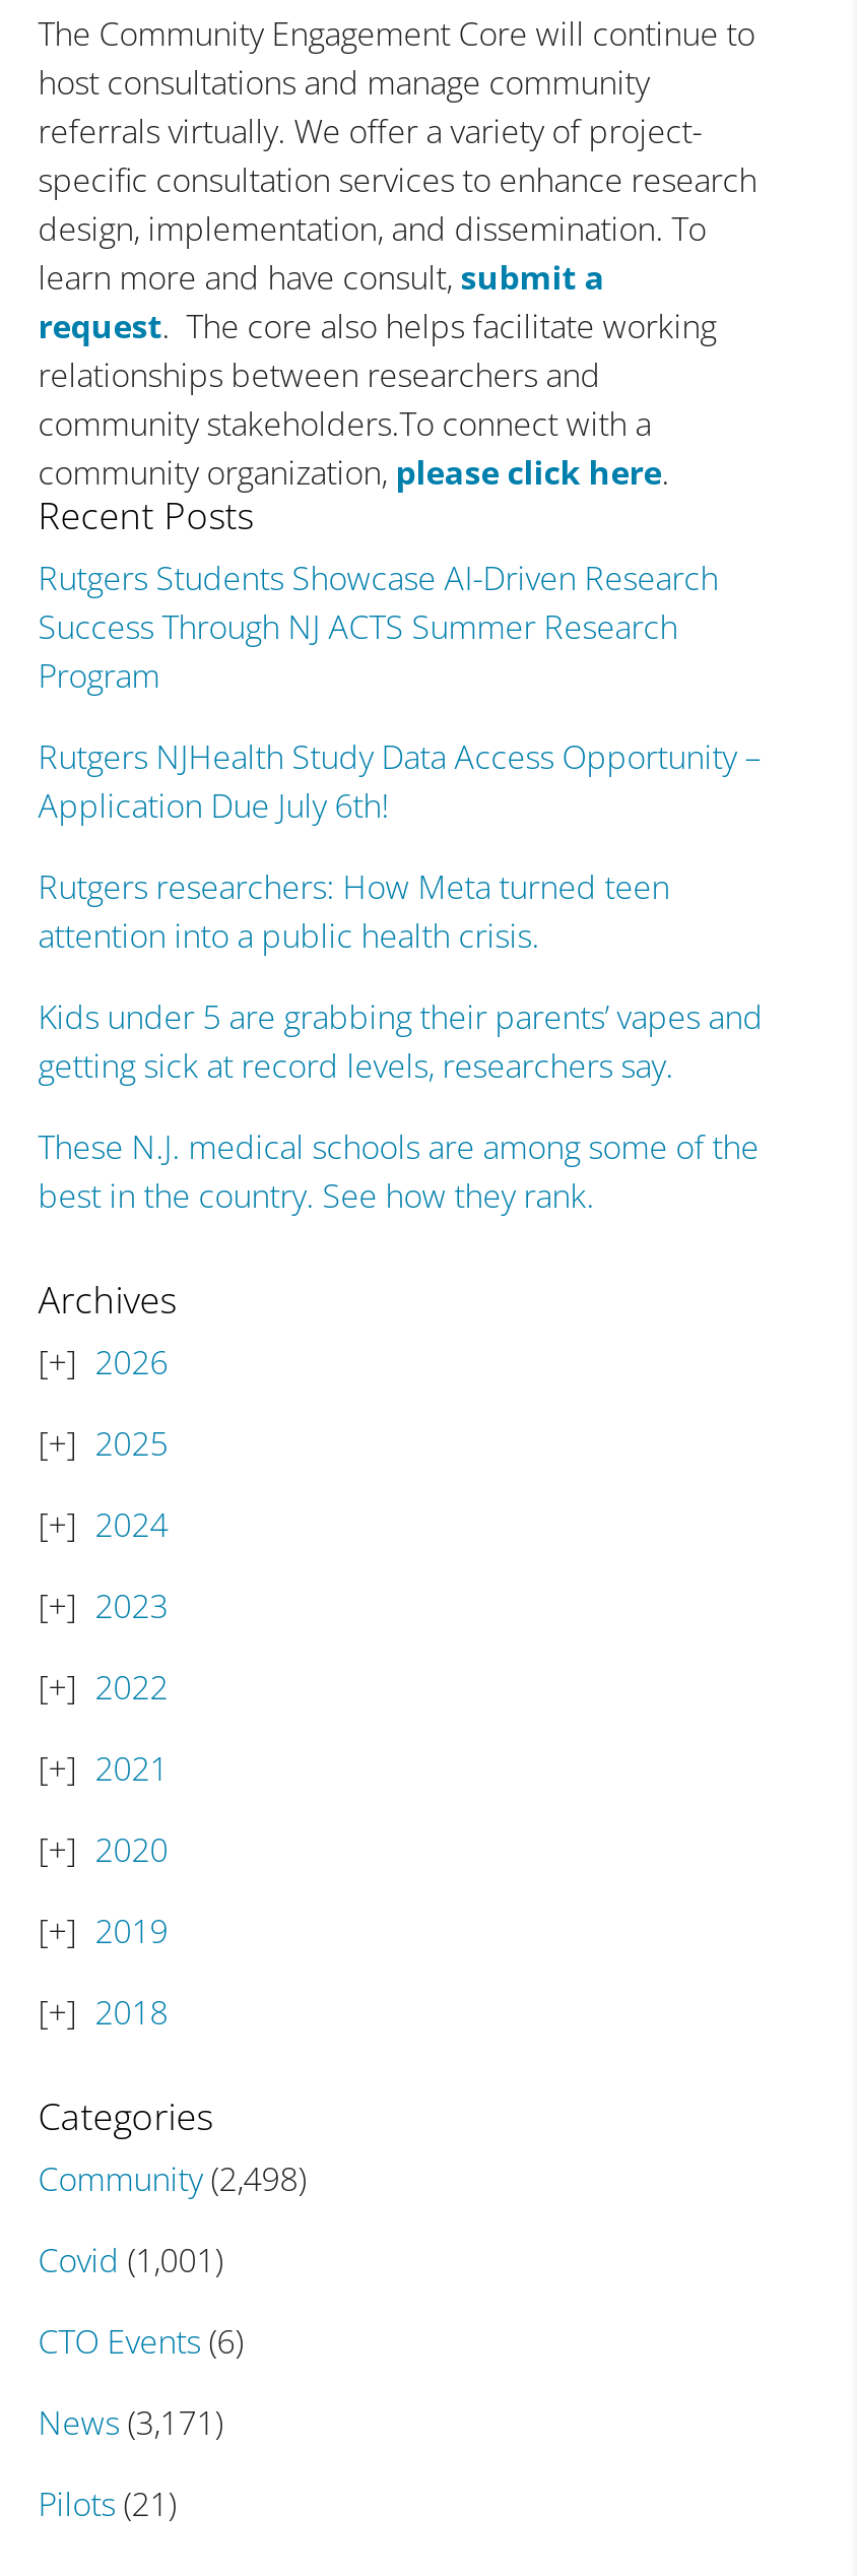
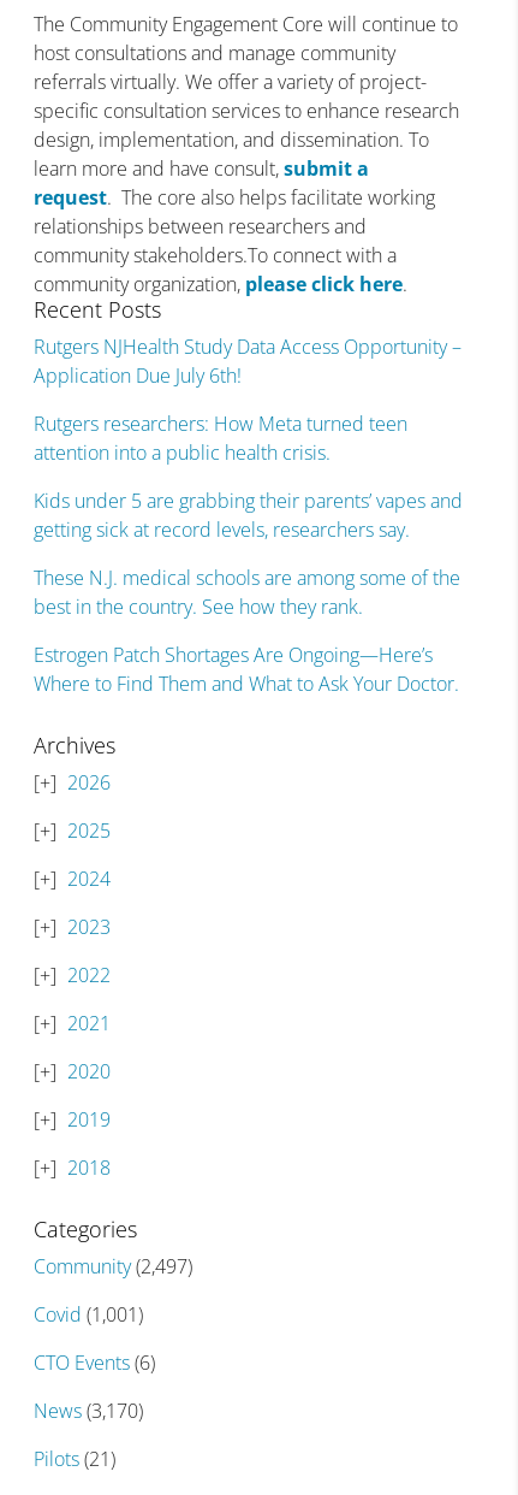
[38,556,718,698] Rutgers Students Showcase AI-Driven Research | Success Through NJ ACTS Summer Research | Program -> none
moved [38,734,763,1218] -> [33,333,462,620]: Rutgers NJHealth Study Data Access Opportunity – | Application Due July 6th! | Rutgers researchers: How Meta turned teen | attention into a public health crisis. | Kids under 5 are grabbing their parents’ vapes and | getting sick at record levels, researchers say. | These N.J. medical schools are among some of the | best in the country. See how they rank.
none -> [33,642,459,697] Estrogen Patch Shortages Are Ongoing—Here’s | Where to Find Them and What to Ask Your Doctor.
[38,2156,306,2201] Community (2,498) -> [33,1253,192,1280] Community (2,497)
[38,2400,223,2445] News (3,171) -> [33,1397,143,1424] News (3,170)

